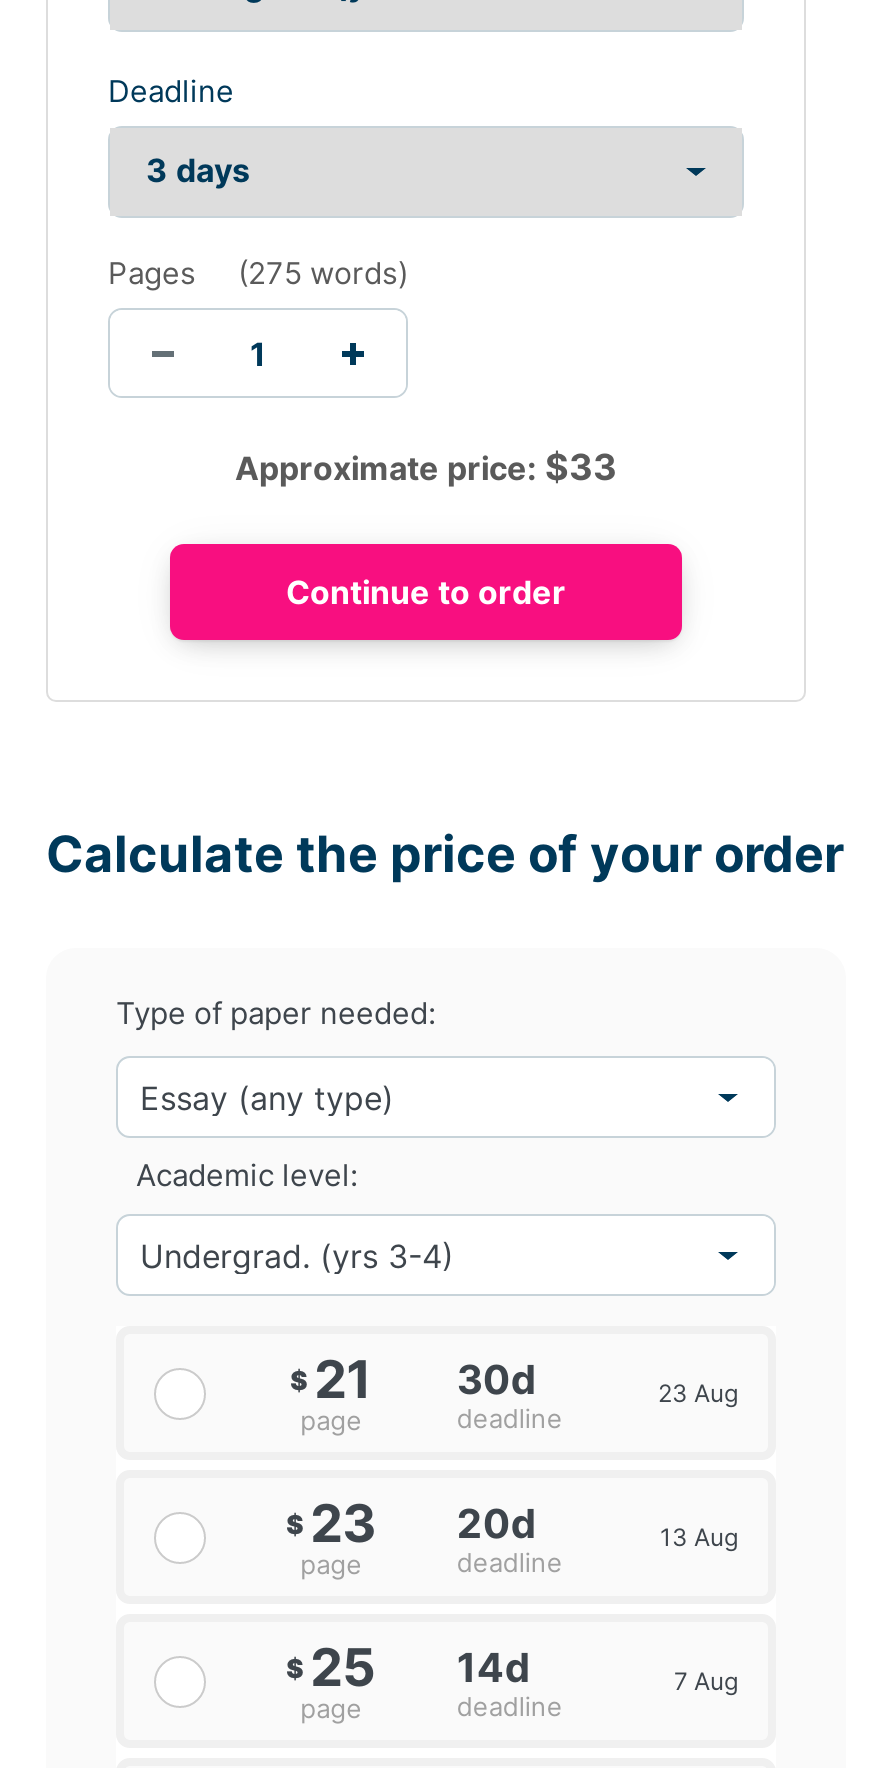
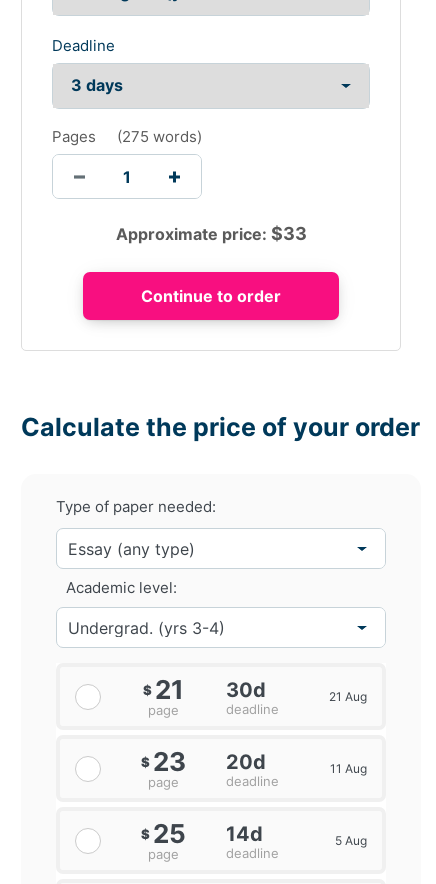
[658,1378,738,1408] 23 Aug -> [329,689,367,704] 21 Aug
[660,1522,738,1552] 13 Aug -> [330,761,367,776] 11 Aug
[674,1666,738,1696] 7 Aug -> [335,833,367,848] 5 Aug

